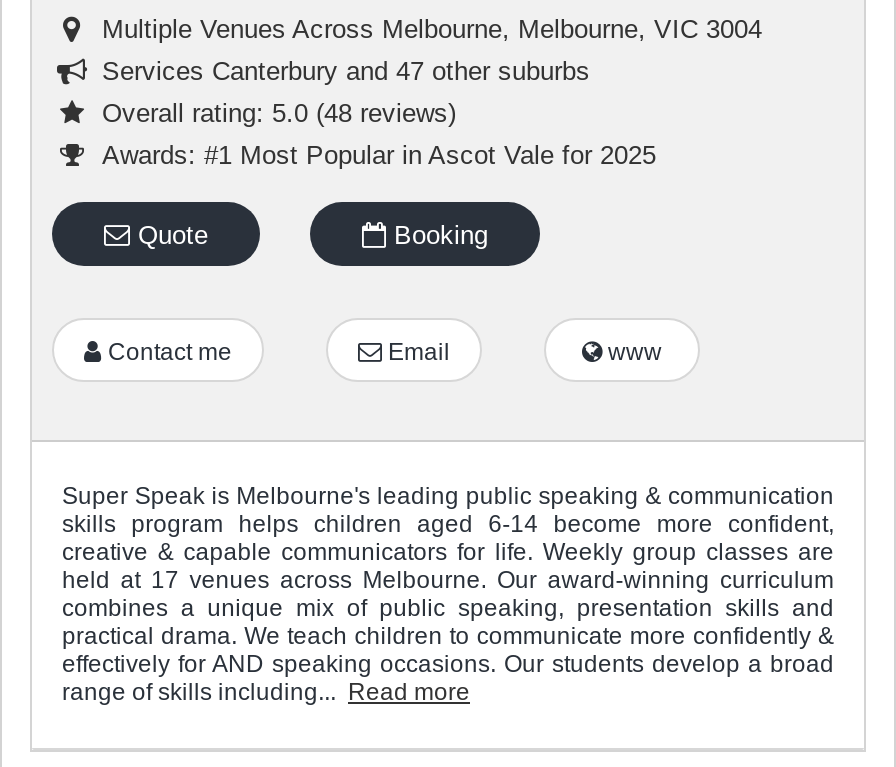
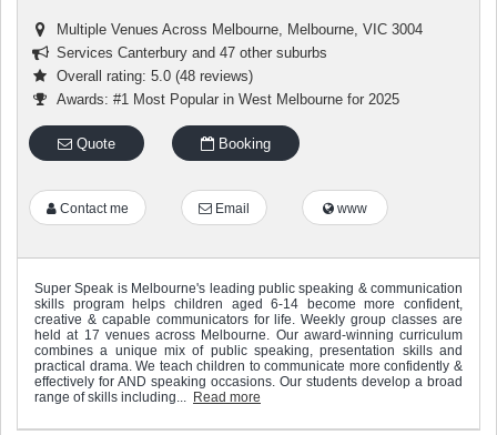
[102,140,656,170] Awards: #1 Most Popular in Ascot Vale for 2025 -> [57,91,399,108] Awards: #1 Most Popular in West Melbourne for 2025

